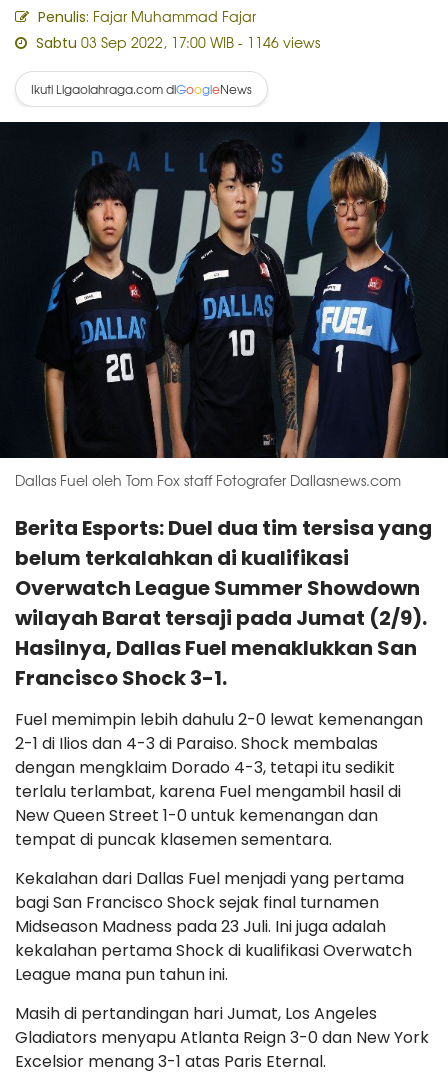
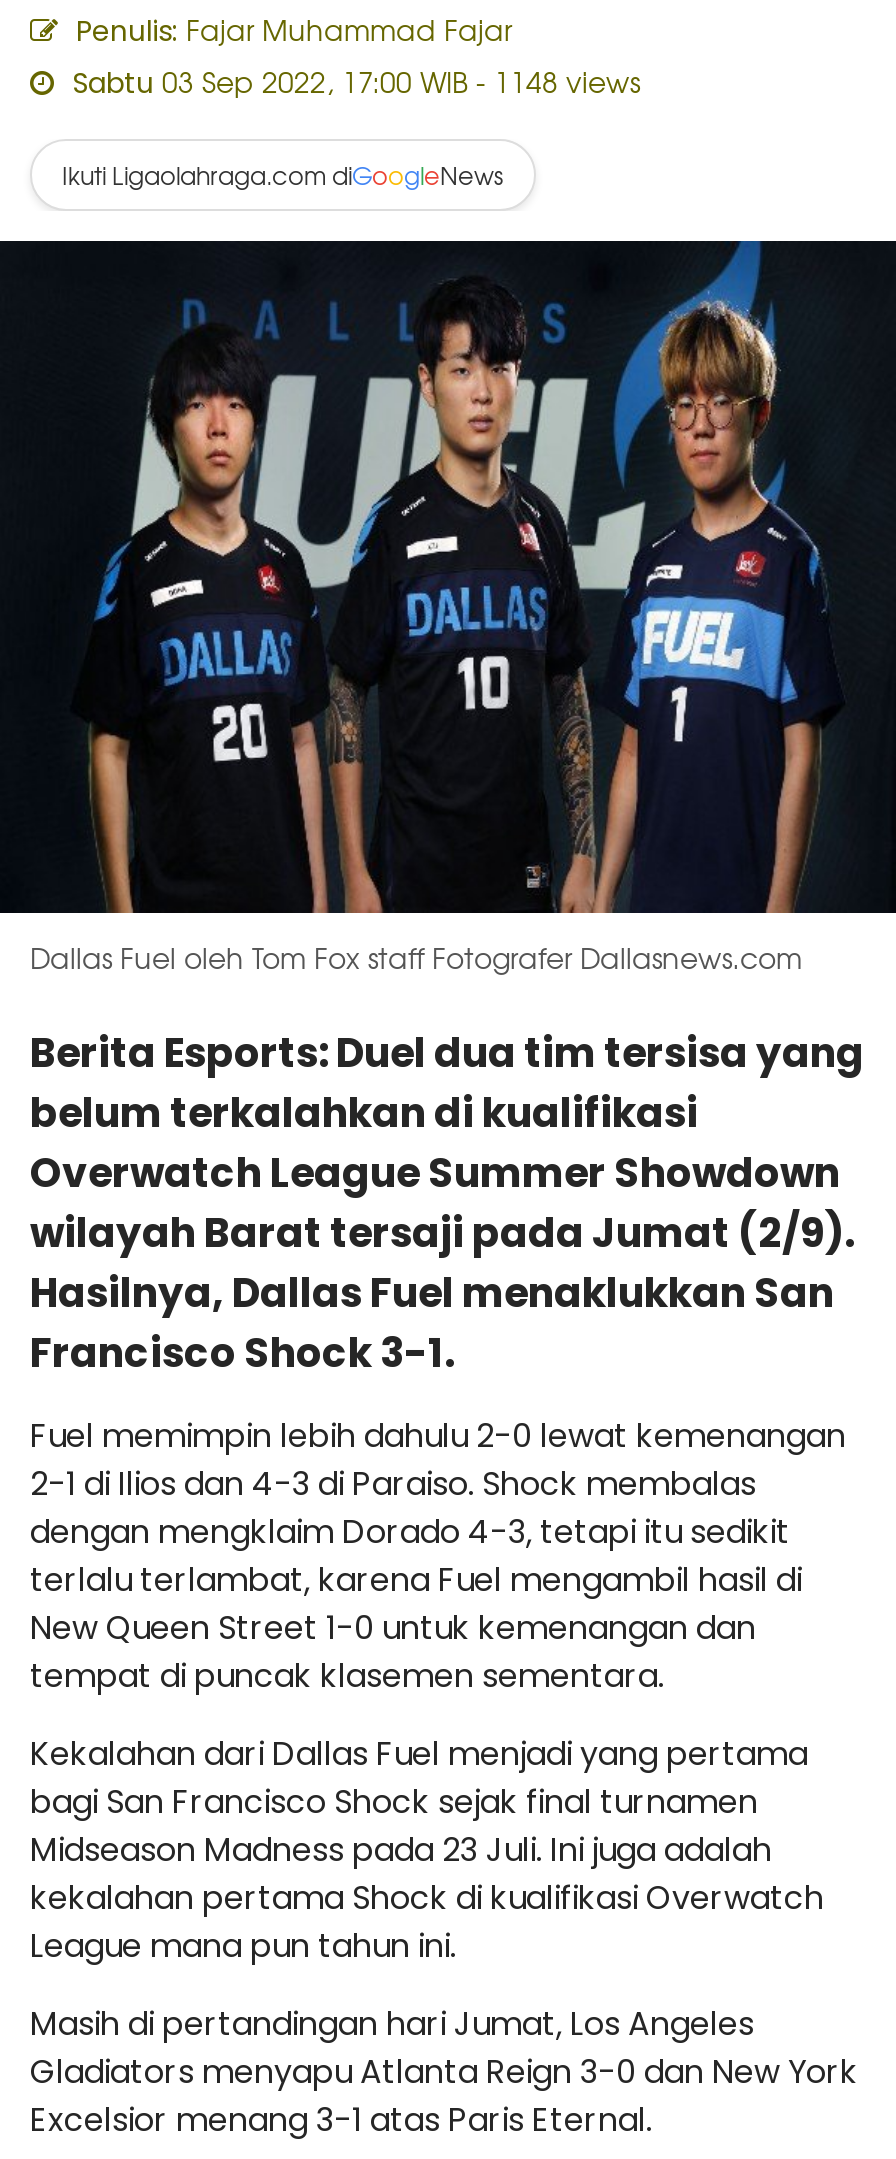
[32,32,320,52] Sabtu 03 Sep 2022, 17:00 WIB - 1146 views -> [64,61,640,101] Sabtu 03 Sep 2022, 17:00 WIB - 1148 views

